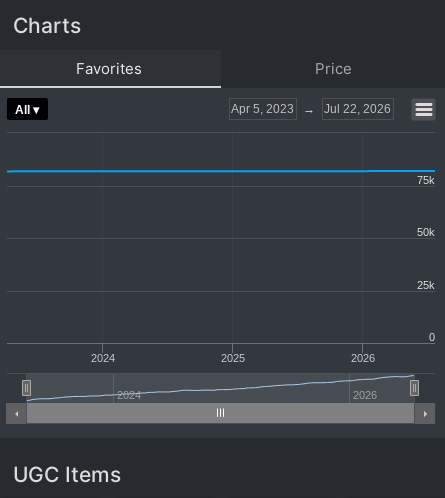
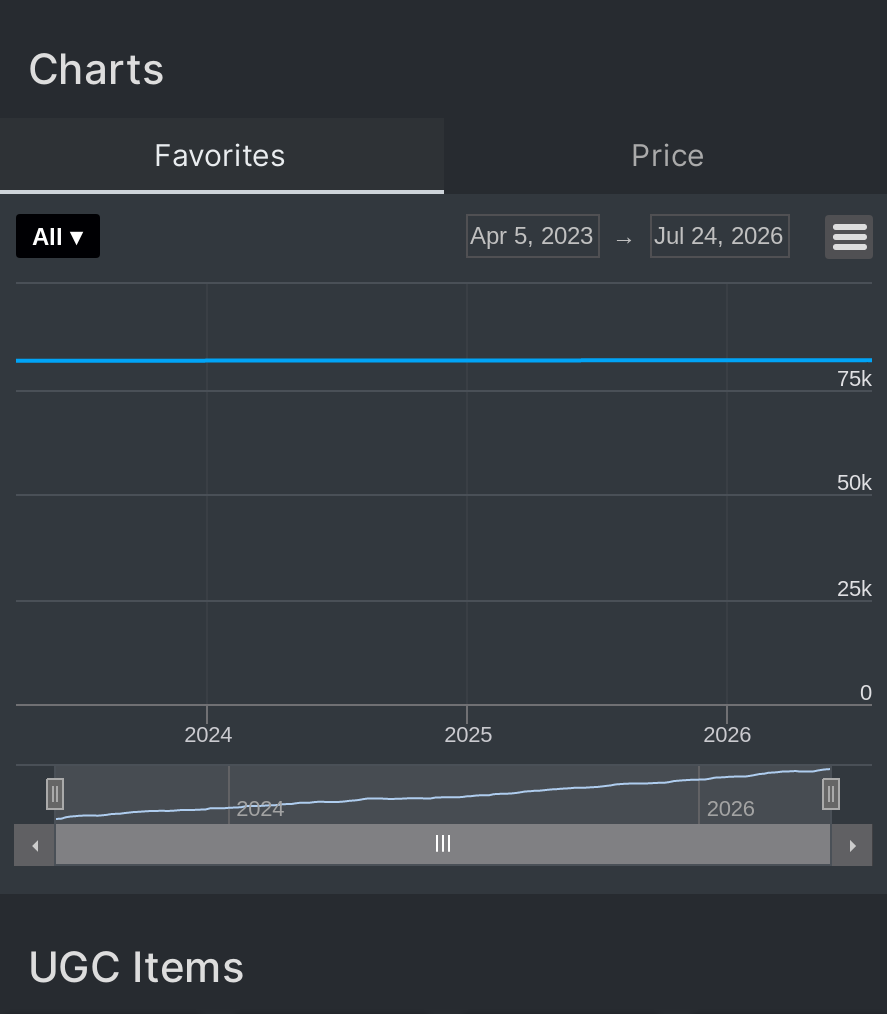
[324,102,391,116] Jul 22, 2026 -> [654,221,783,248] Jul 24, 2026

